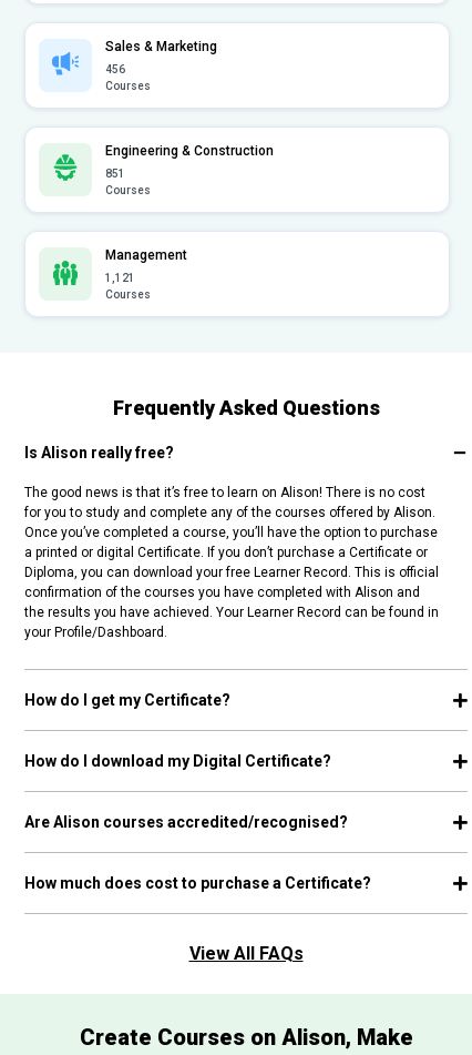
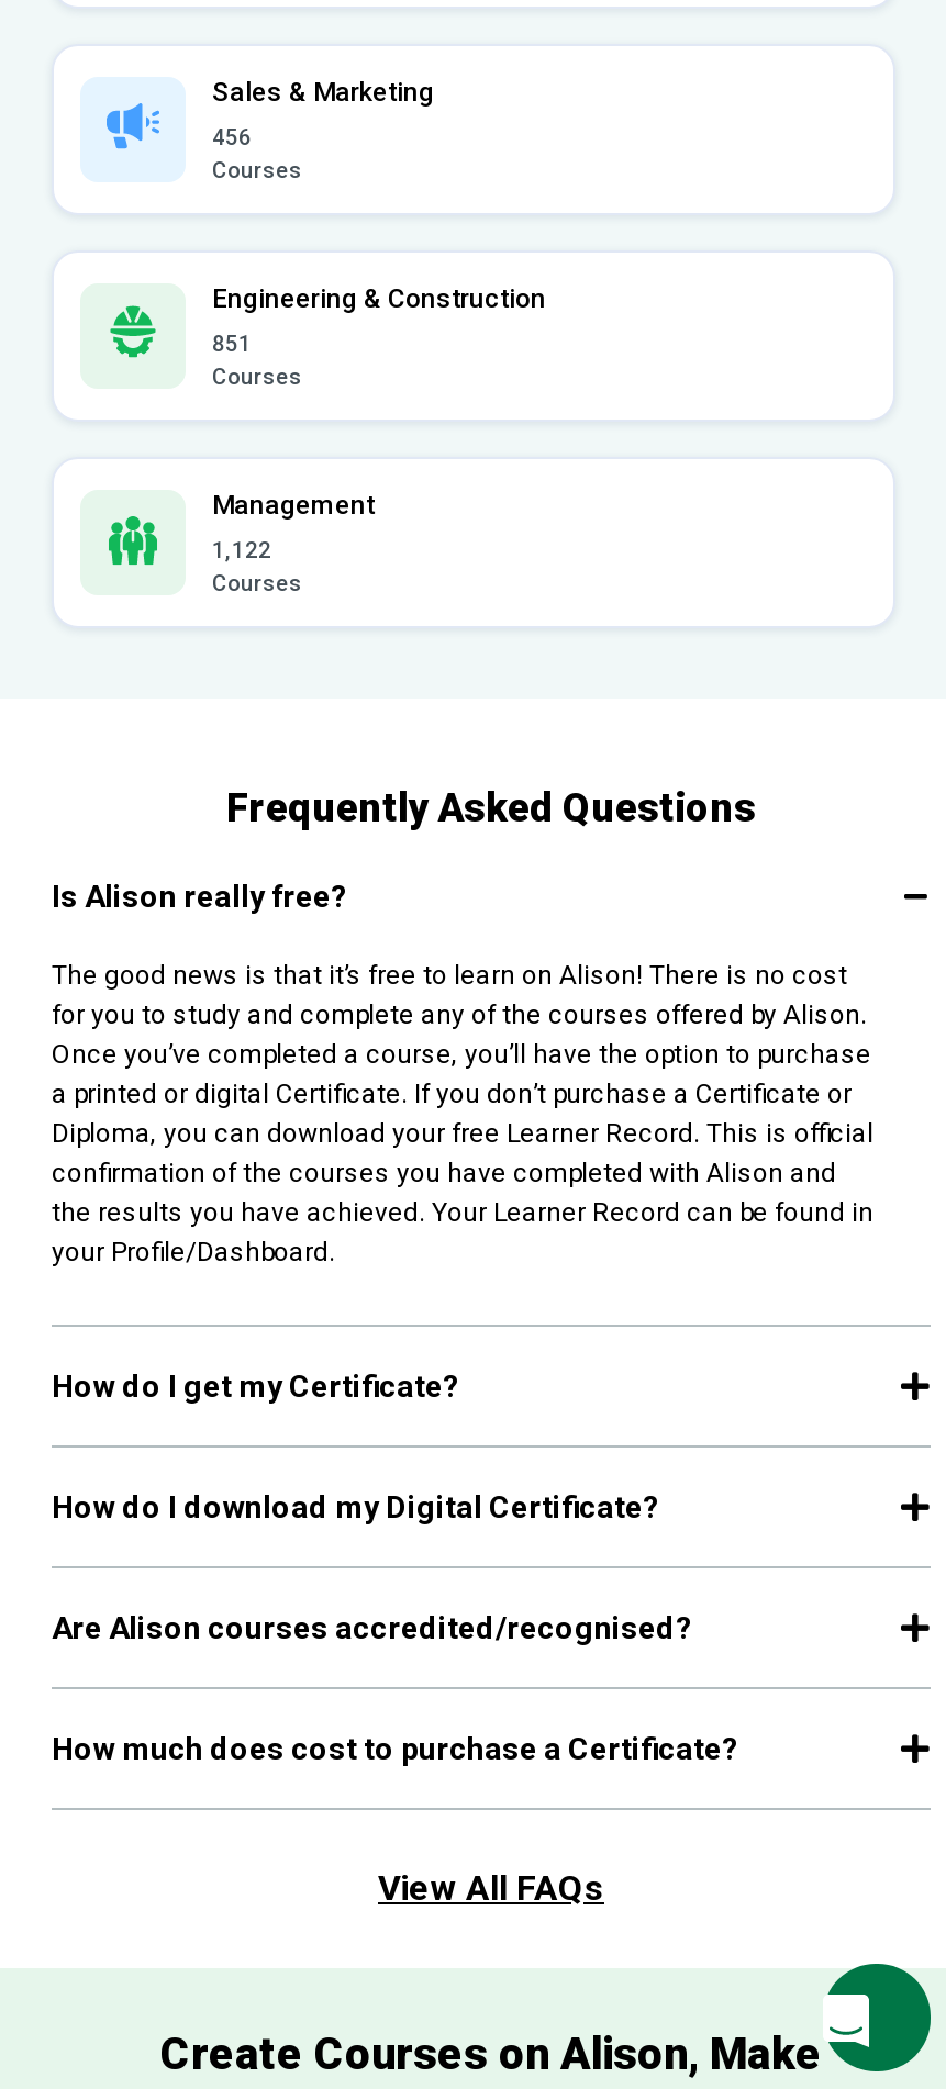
[105,272,135,284] 1,121 -> [212,539,271,563] 1,122
none -> [825,1962,933,2074] [image]

